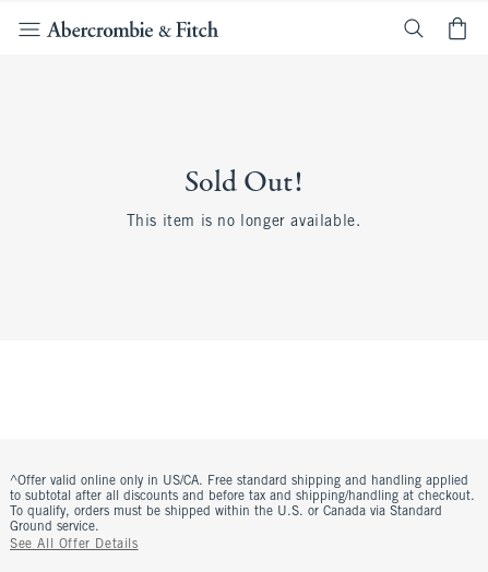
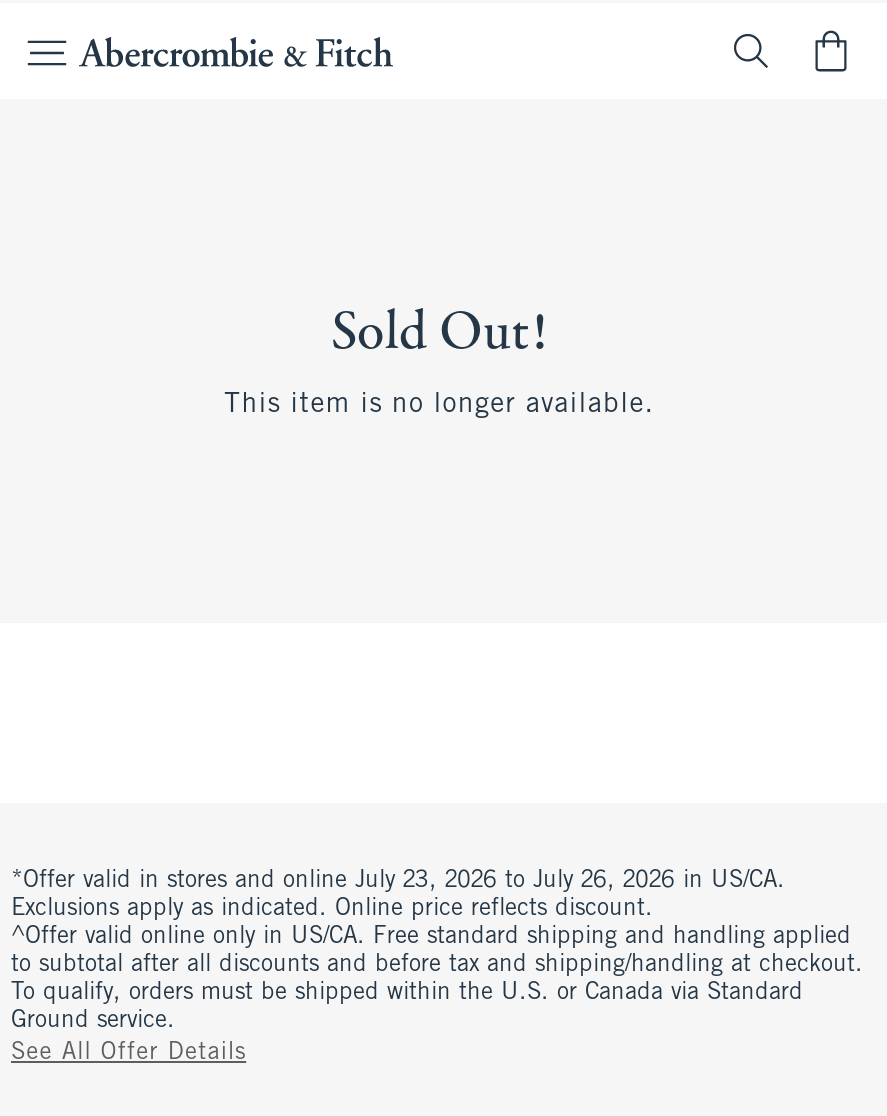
none -> [11,869,785,921] *Offer valid in stores and online July 23, 2026 to July 26, 2026 in US/CA. | Exclusions apply as indicated. Online price reflects discount.

